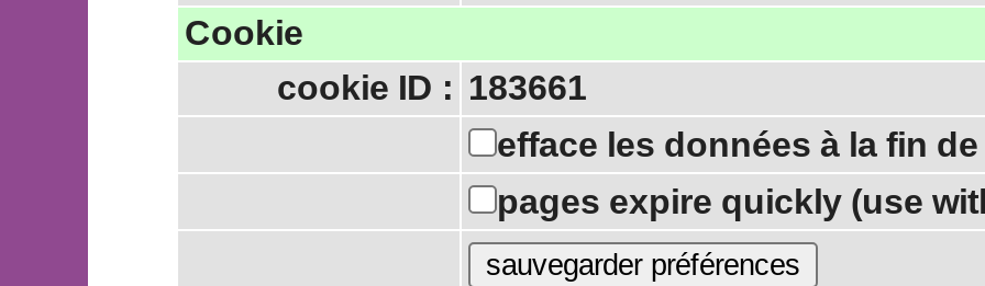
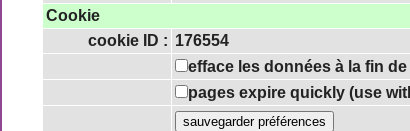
[277,68,587,106] cookie ID : 183661 -> [88,32,229,49] cookie ID : 176554

